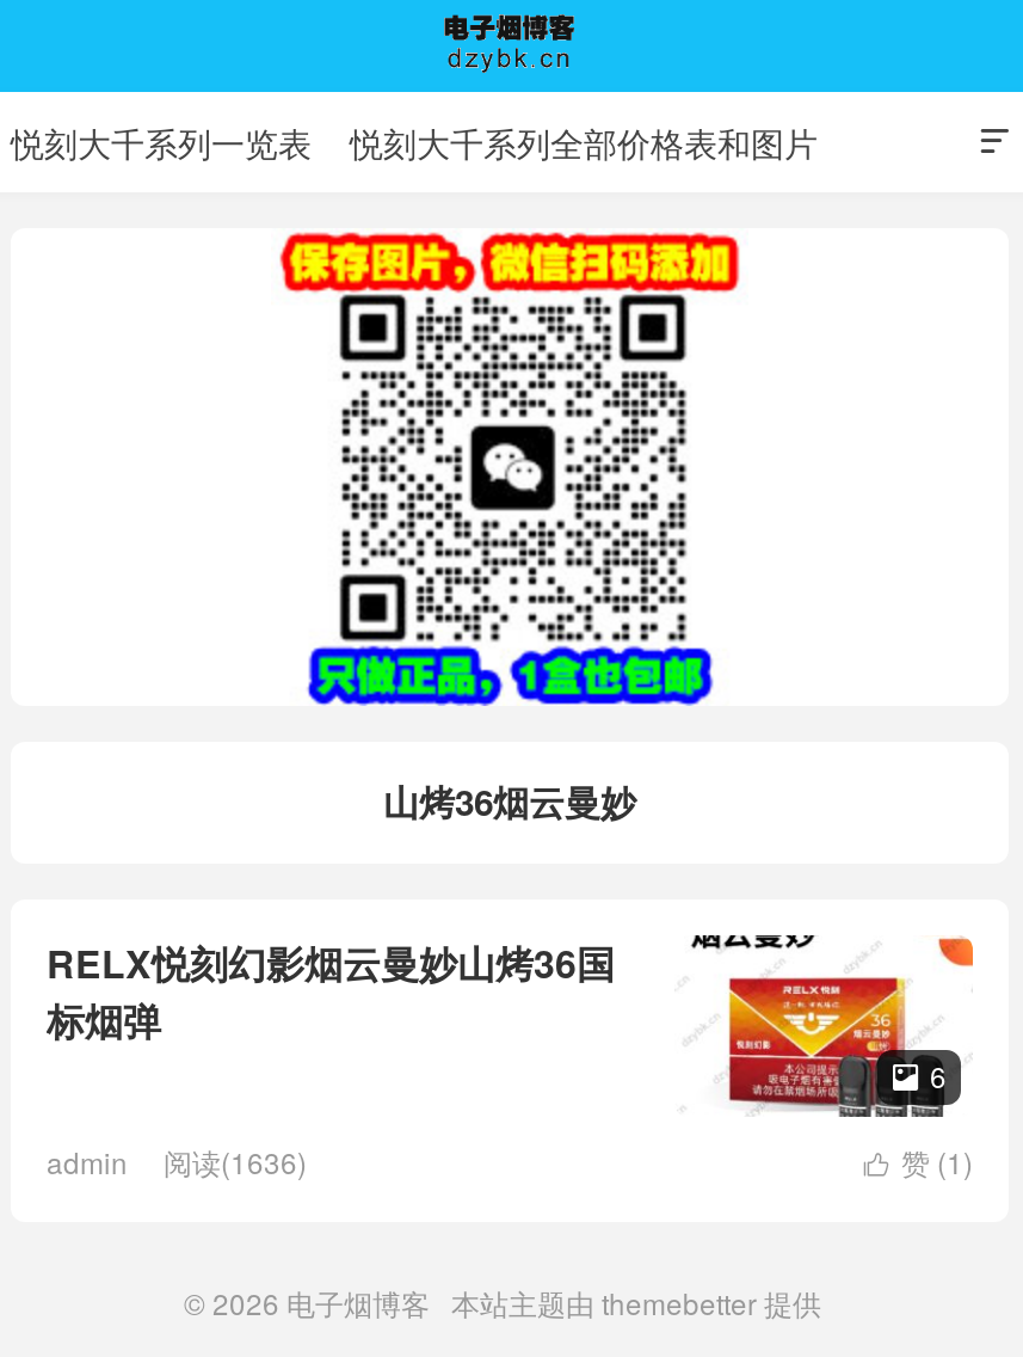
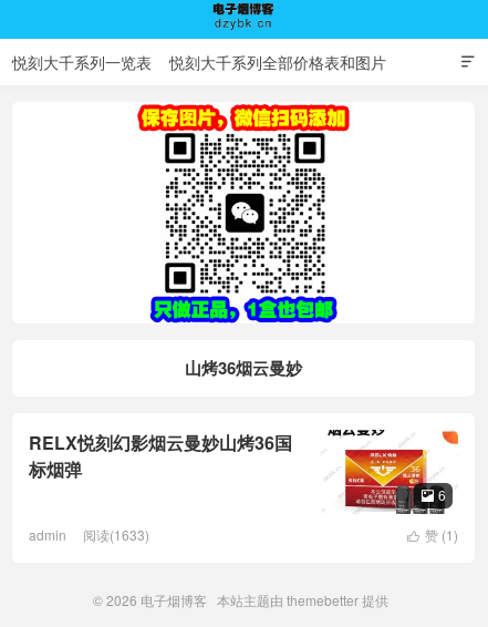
[47,1141,307,1181] admin 阅读(1636) -> [29,525,149,544] admin 阅读(1633)

